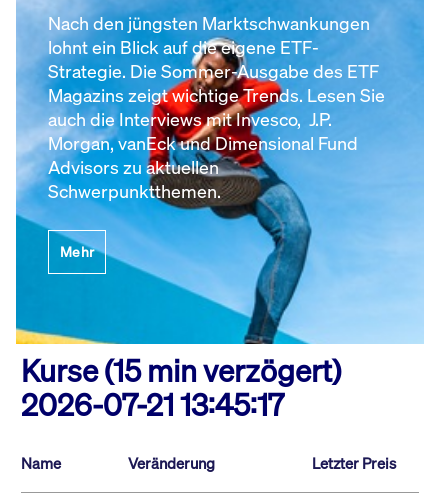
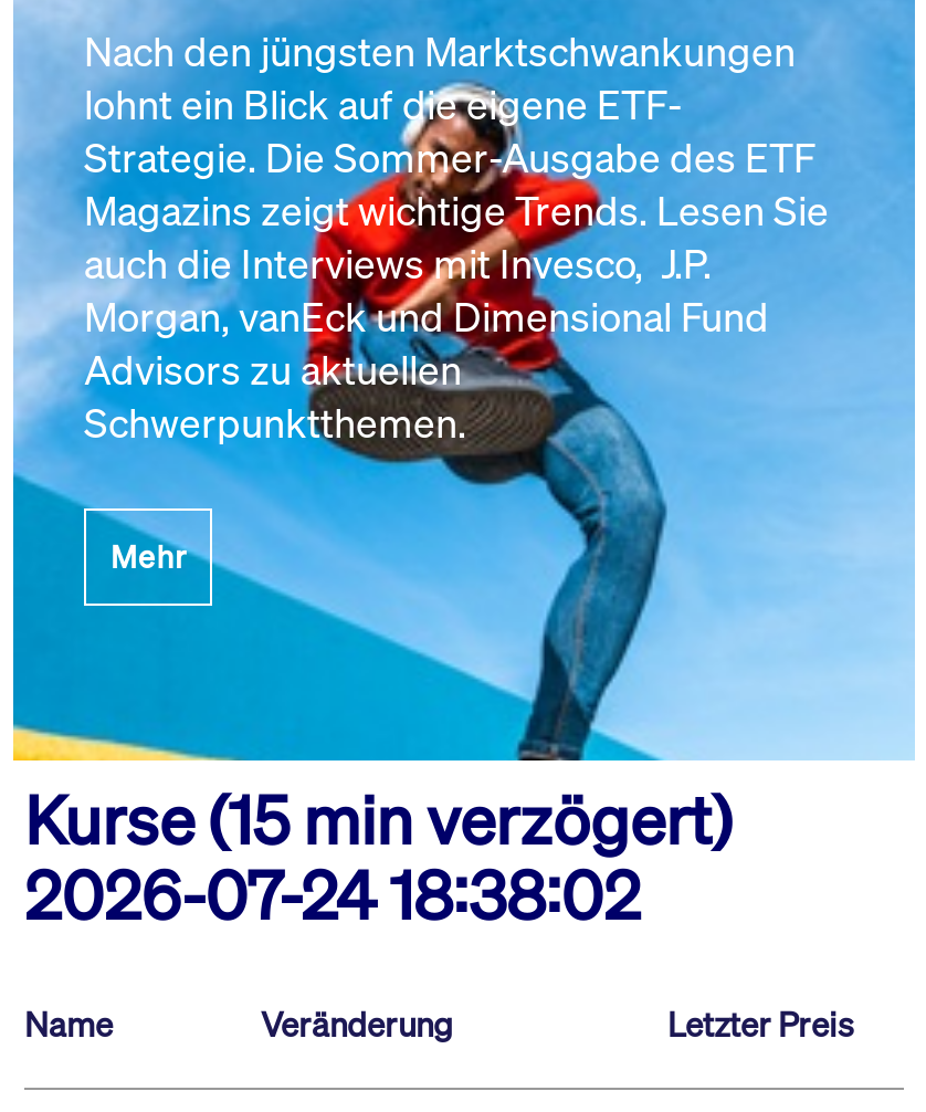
[21,385,284,425] 2026-07-21 13:45:17 -> [24,851,641,940] 2026-07-24 18:38:02

